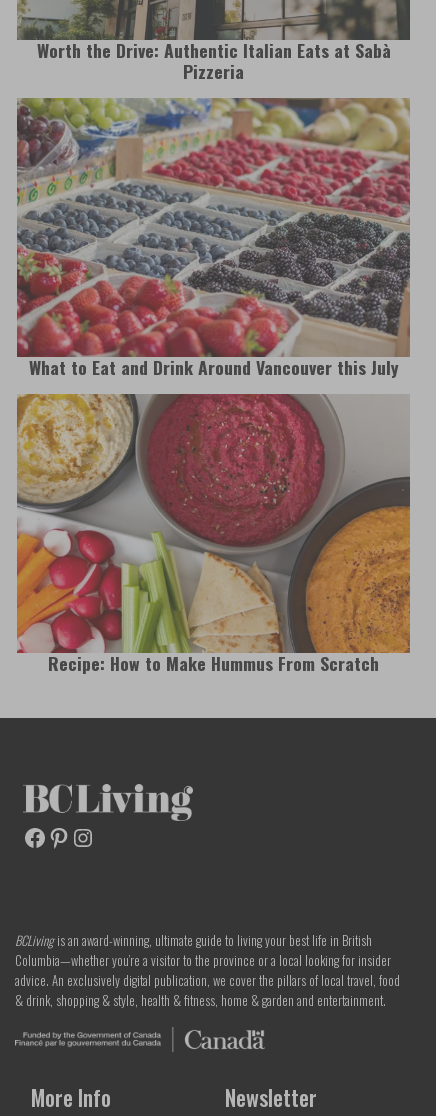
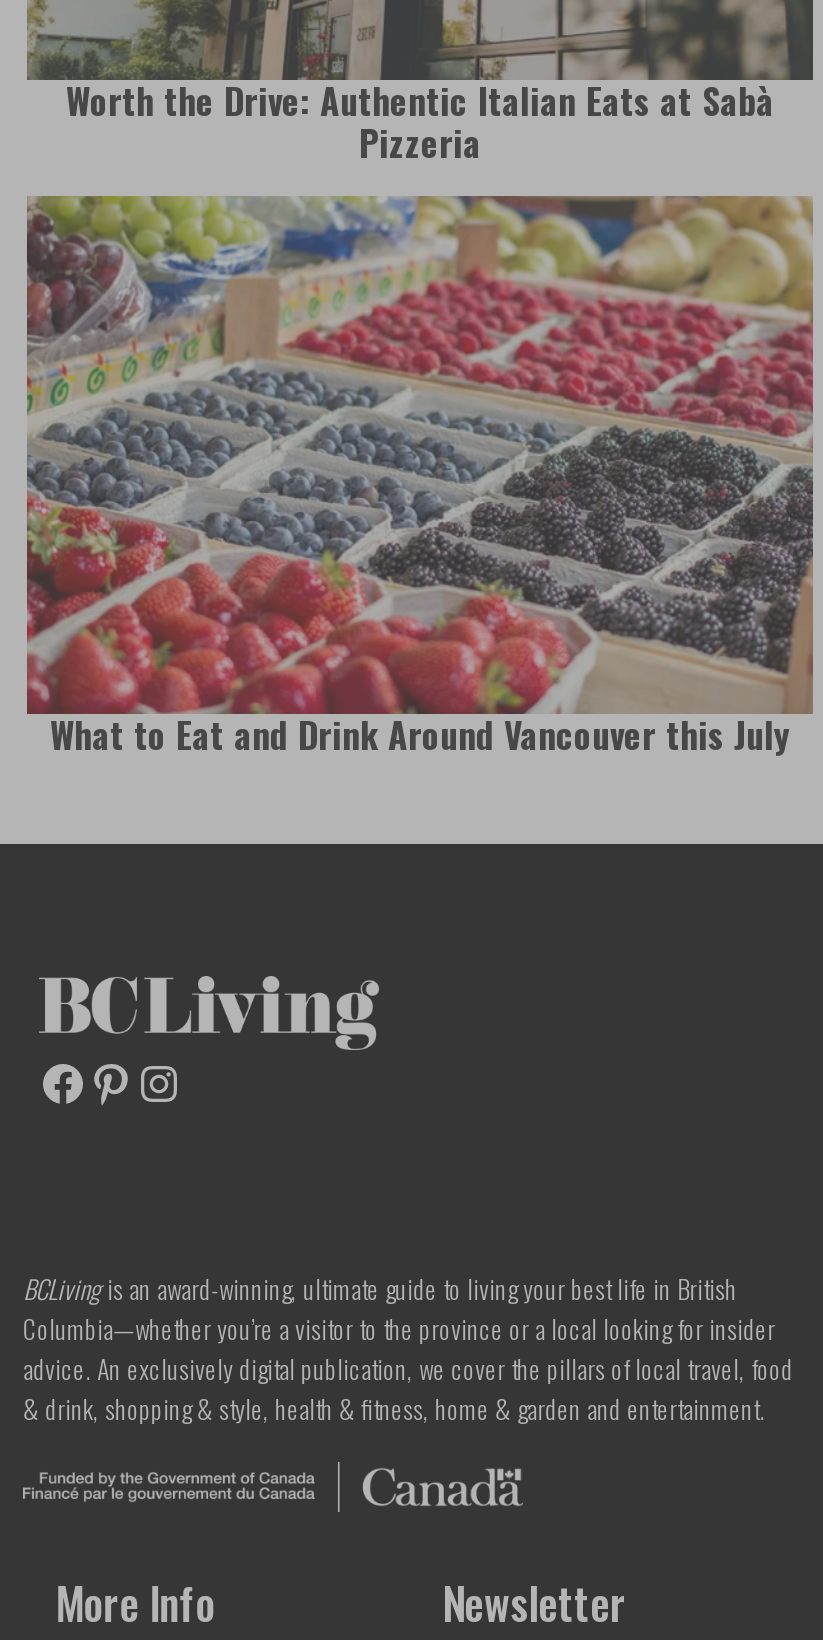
[16,393,411,677] [image] | Recipe: How to Make Hummus From Scratch -> none

